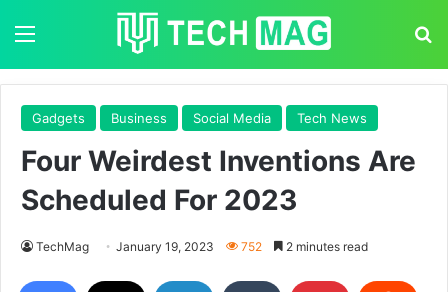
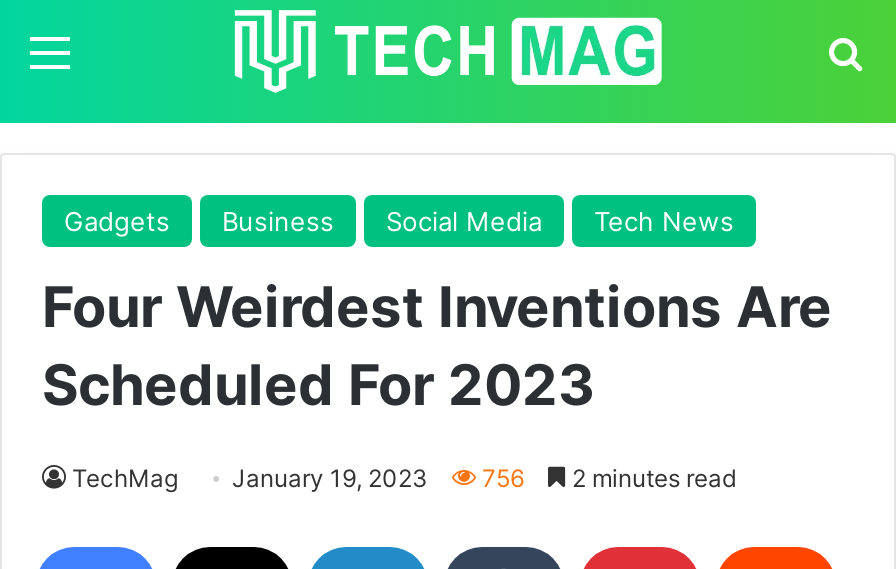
[36,239,368,254] TechMag January 19, 2023 752 2 minutes read -> [72,463,736,493] TechMag January 19, 2023 756 2 minutes read

